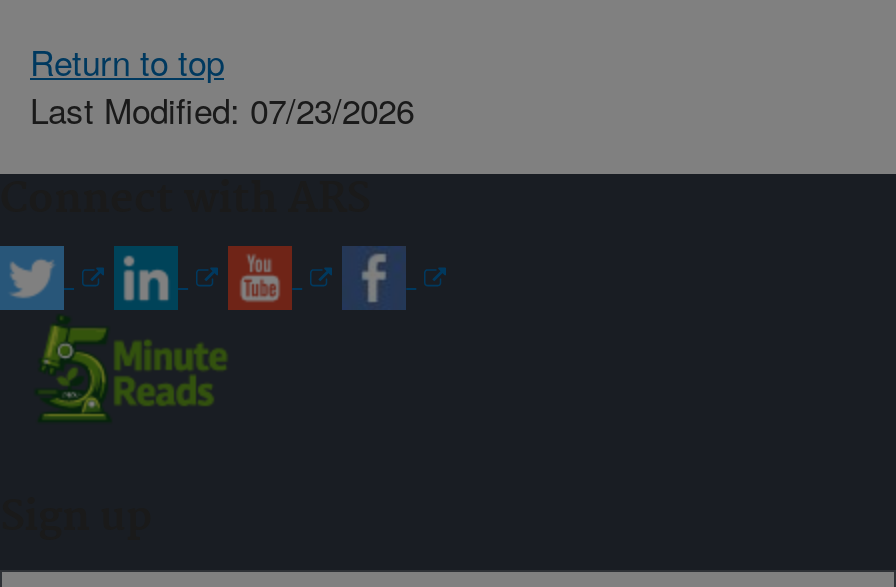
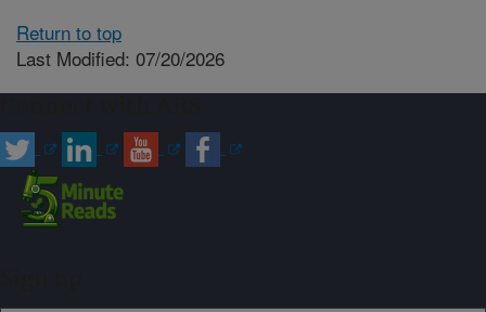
[30,83,414,133] Last Modified: 07/23/2026 -> [16,44,225,71] Last Modified: 07/20/2026

